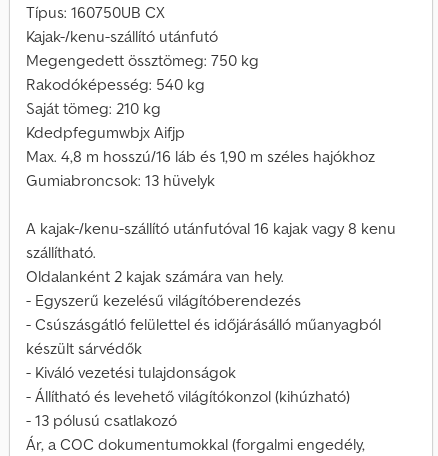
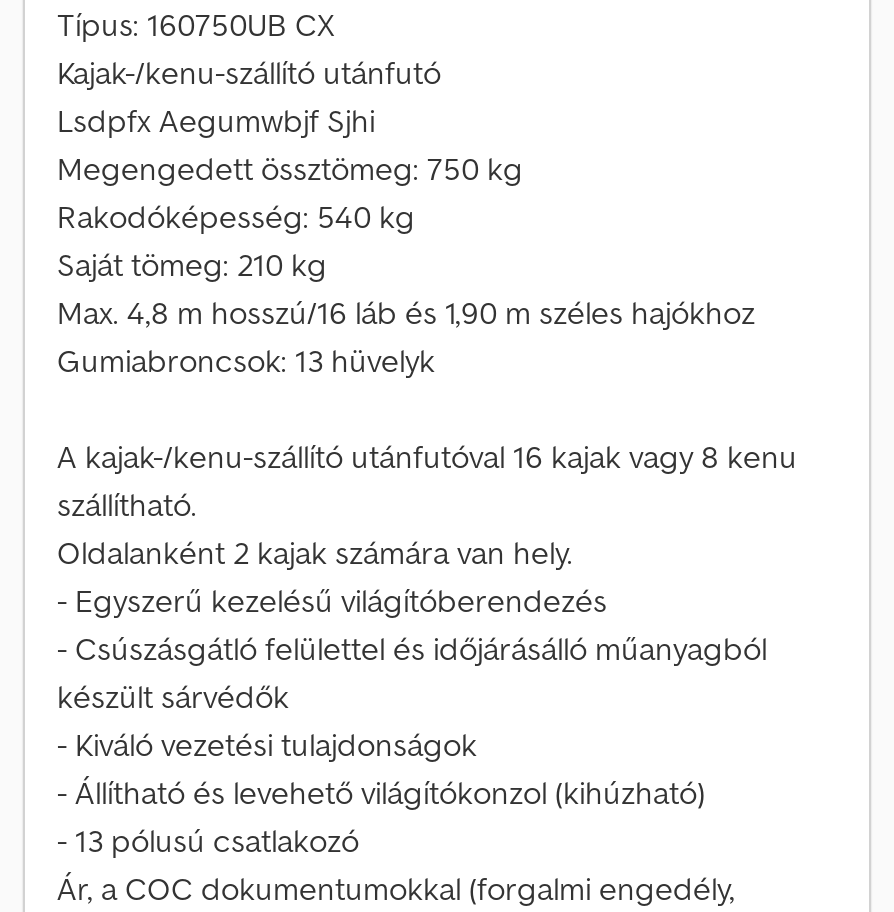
none -> [57,100,375,140] Lsdpfx Aegumwbjf Sjhi
moved [26,50,259,118] -> [57,148,523,284]: Megengedett össztömeg: 750 kg | Rakodóképesség: 540 kg | Saját tömeg: 210 kg
[26,122,185,142] Kdedpfegumwbjx Aifjp -> none

